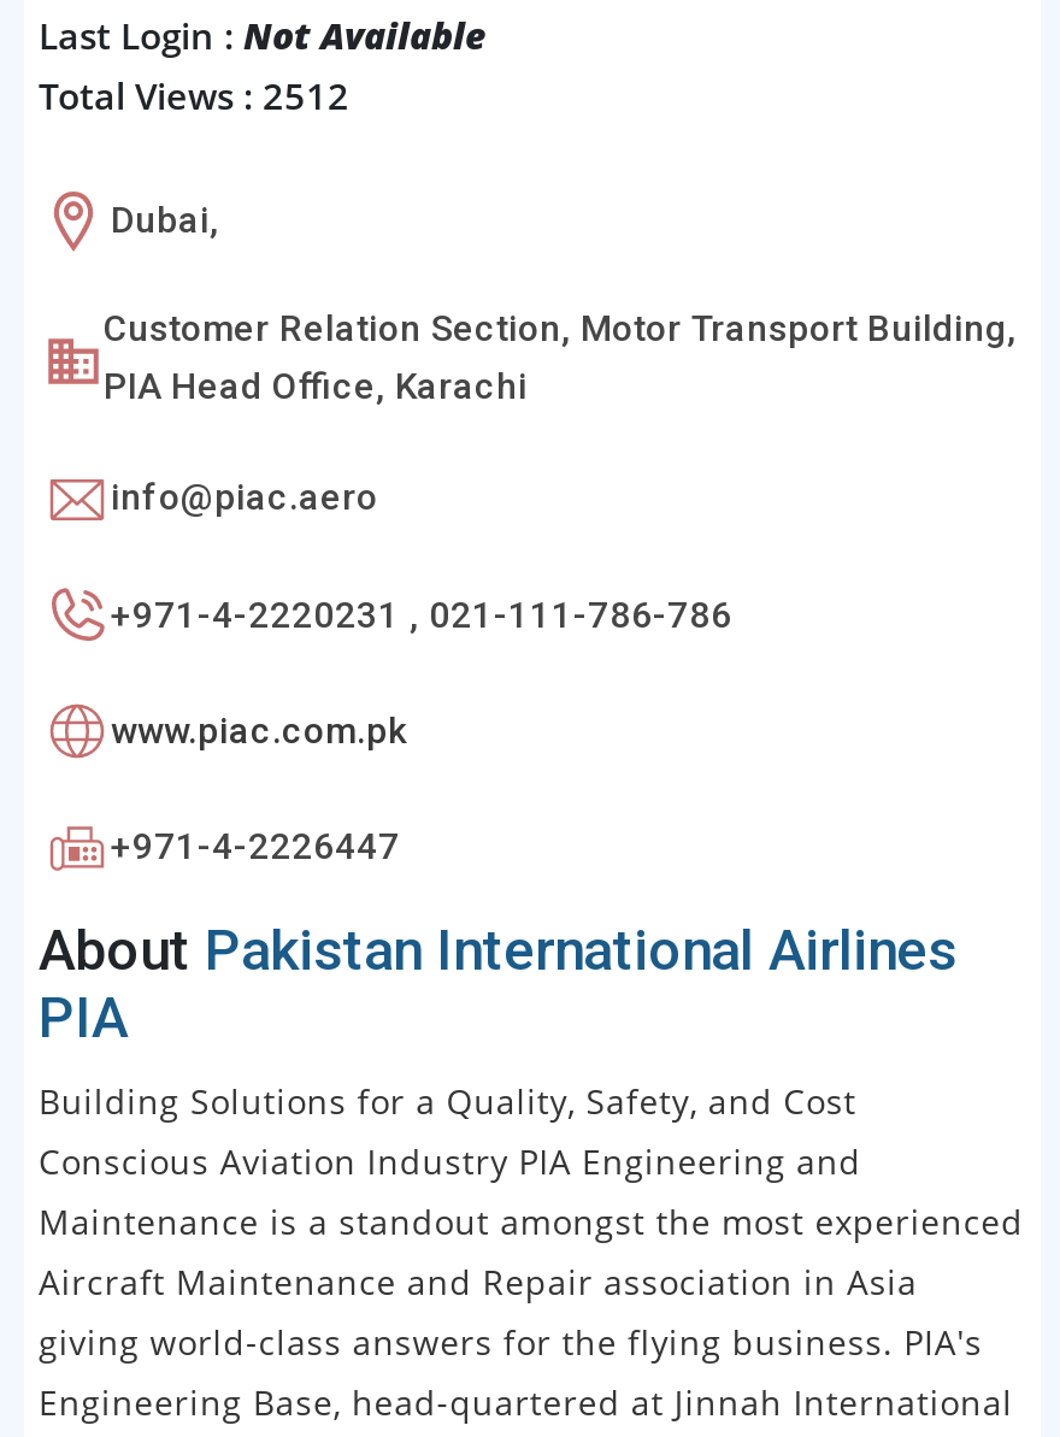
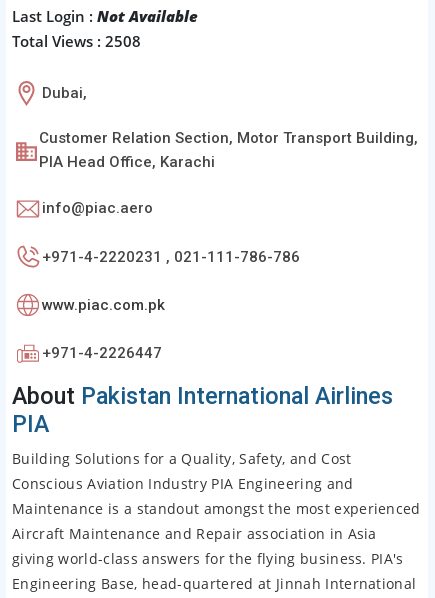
[39,70,349,118] Total Views : 2512 -> [12,31,141,51] Total Views : 2508

